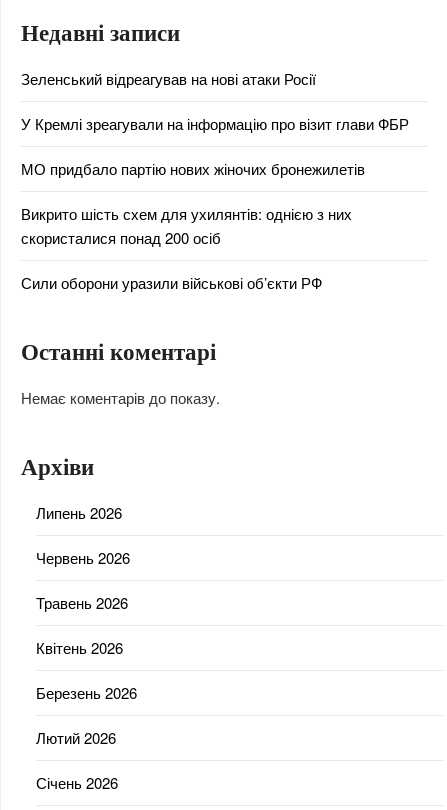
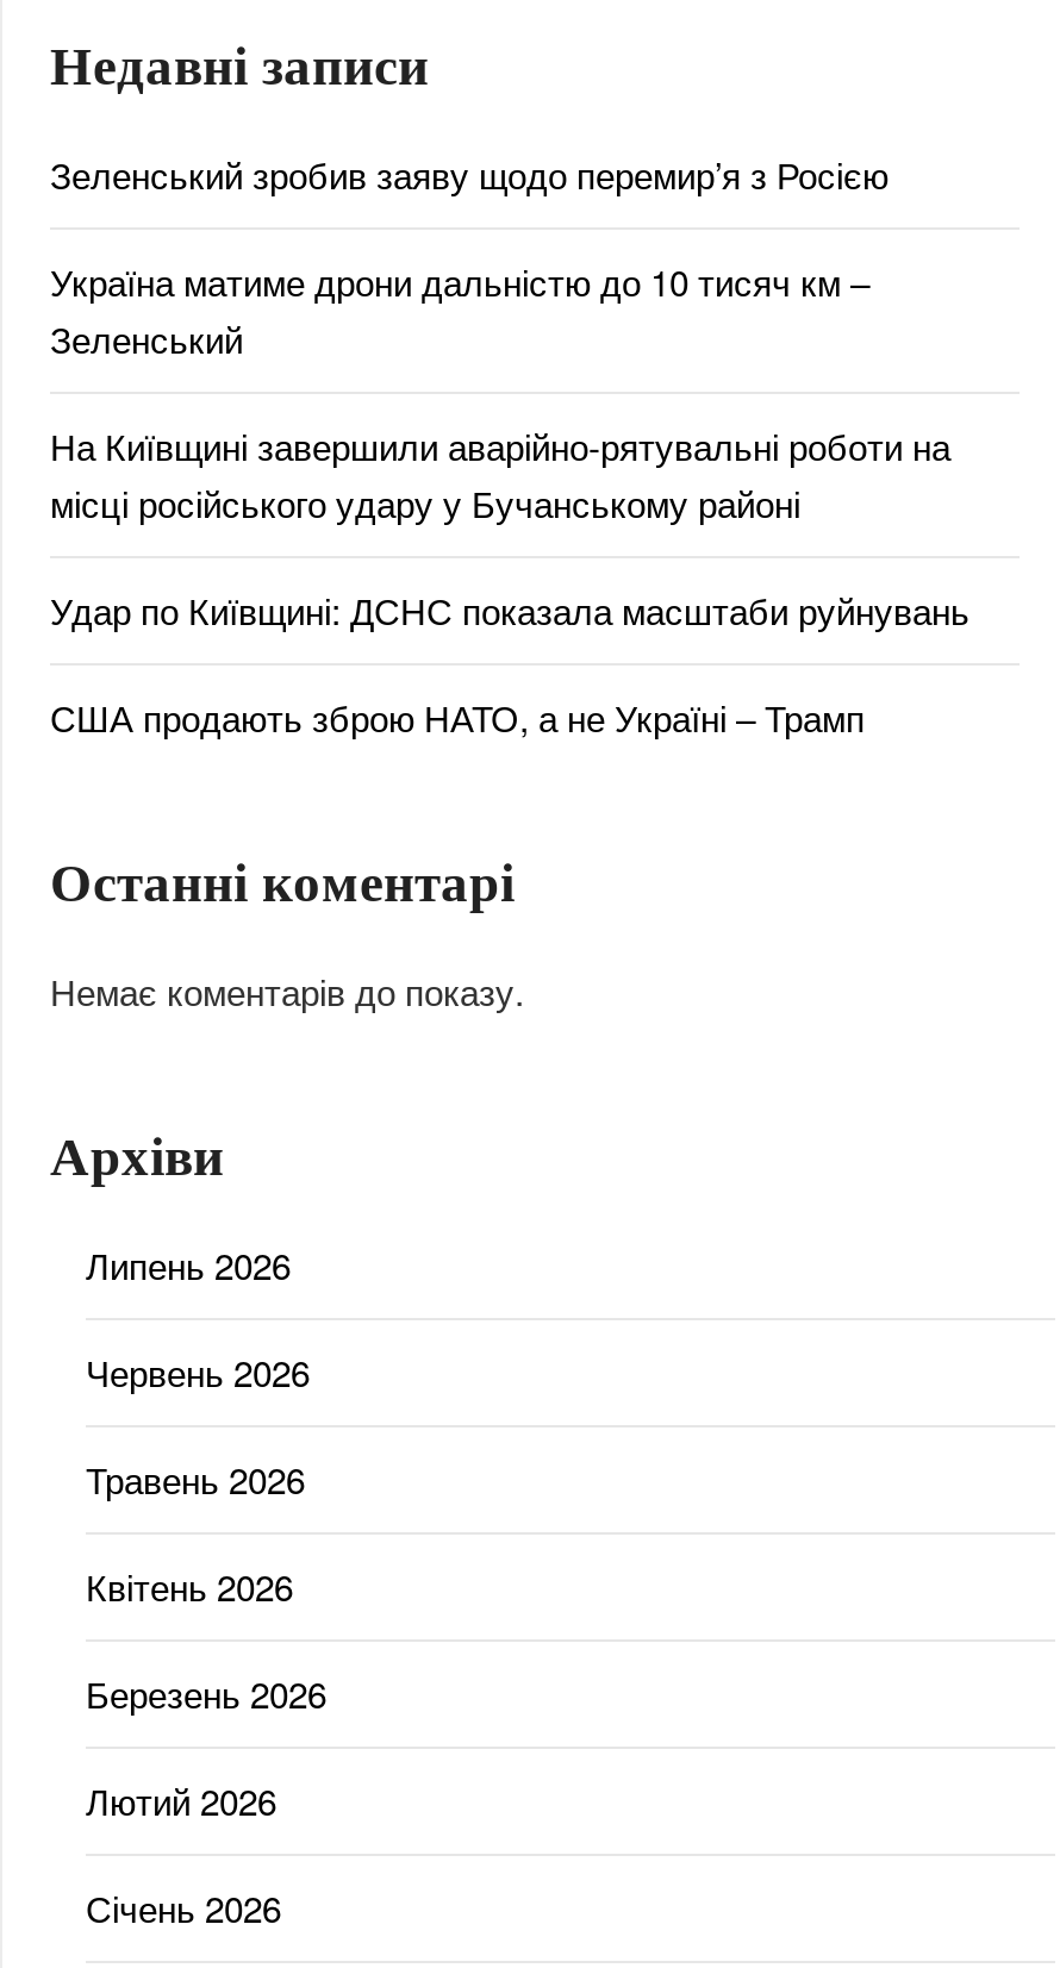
[21,68,316,89] Зеленський відреагував на нові атаки Росії -> [50,149,888,199] Зеленський зробив заяву щодо перемир’я з Росією
[21,113,409,134] У Кремлі зреагували на інформацію про візит глави ФБР -> [50,256,869,364] Україна матиме дрони дальністю до 10 тисяч км – | Зеленський
[21,158,365,179] МО придбало партію нових жіночих бронежилетів -> [50,421,950,528] На Київщині завершили аварійно-рятувальні роботи на | місці російського удару у Бучанському районі
[21,203,352,248] Викрито шість схем для ухилянтів: однією з них | скористалися понад 200 осіб -> [50,585,969,635] Удар по Київщині: ДСНС показала масштаби руйнувань
[21,272,322,293] Сили оборони уразили військові об’єкти РФ -> [50,692,865,742] США продають зброю НАТО, а не Україні – Трамп

